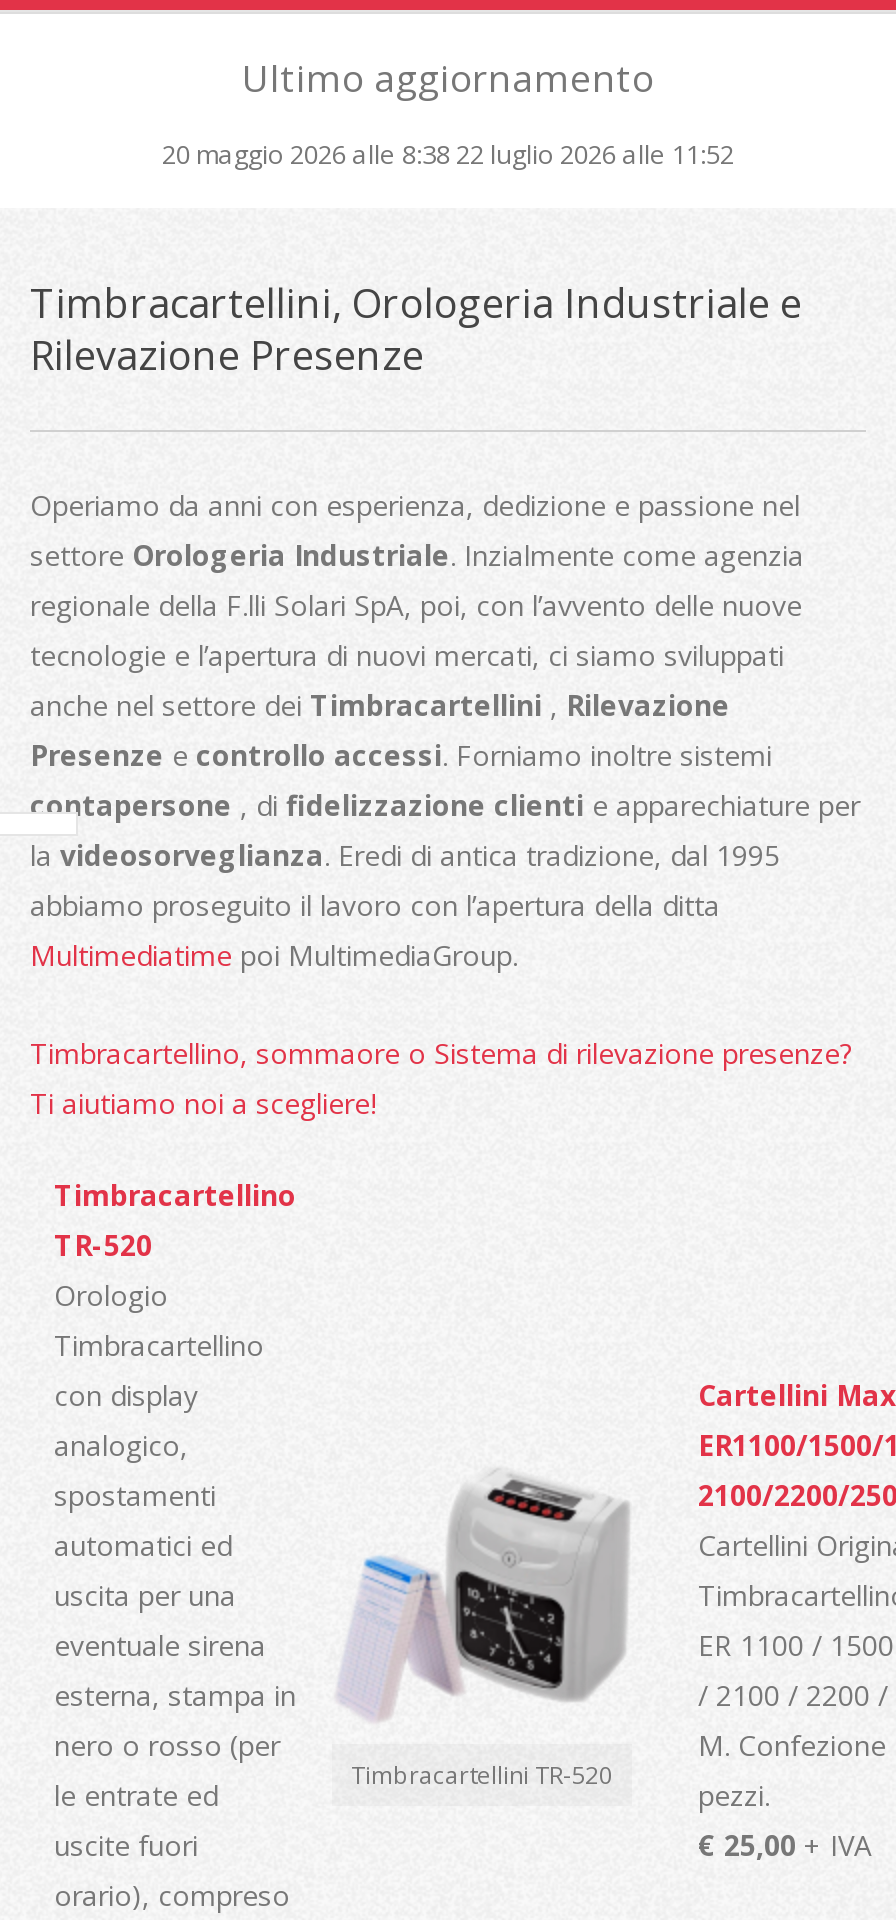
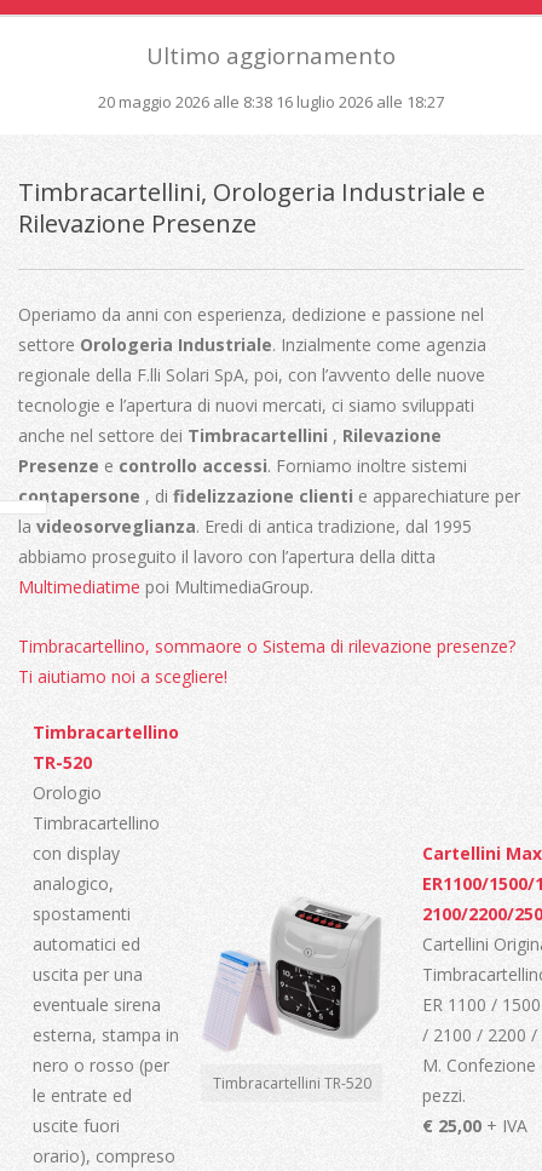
[162,136,734,172] 20 maggio 2026 alle 8:38 22 luglio 2026 alle 11:52 -> [98,91,444,113] 20 maggio 2026 alle 8:38 16 luglio 2026 alle 18:27

